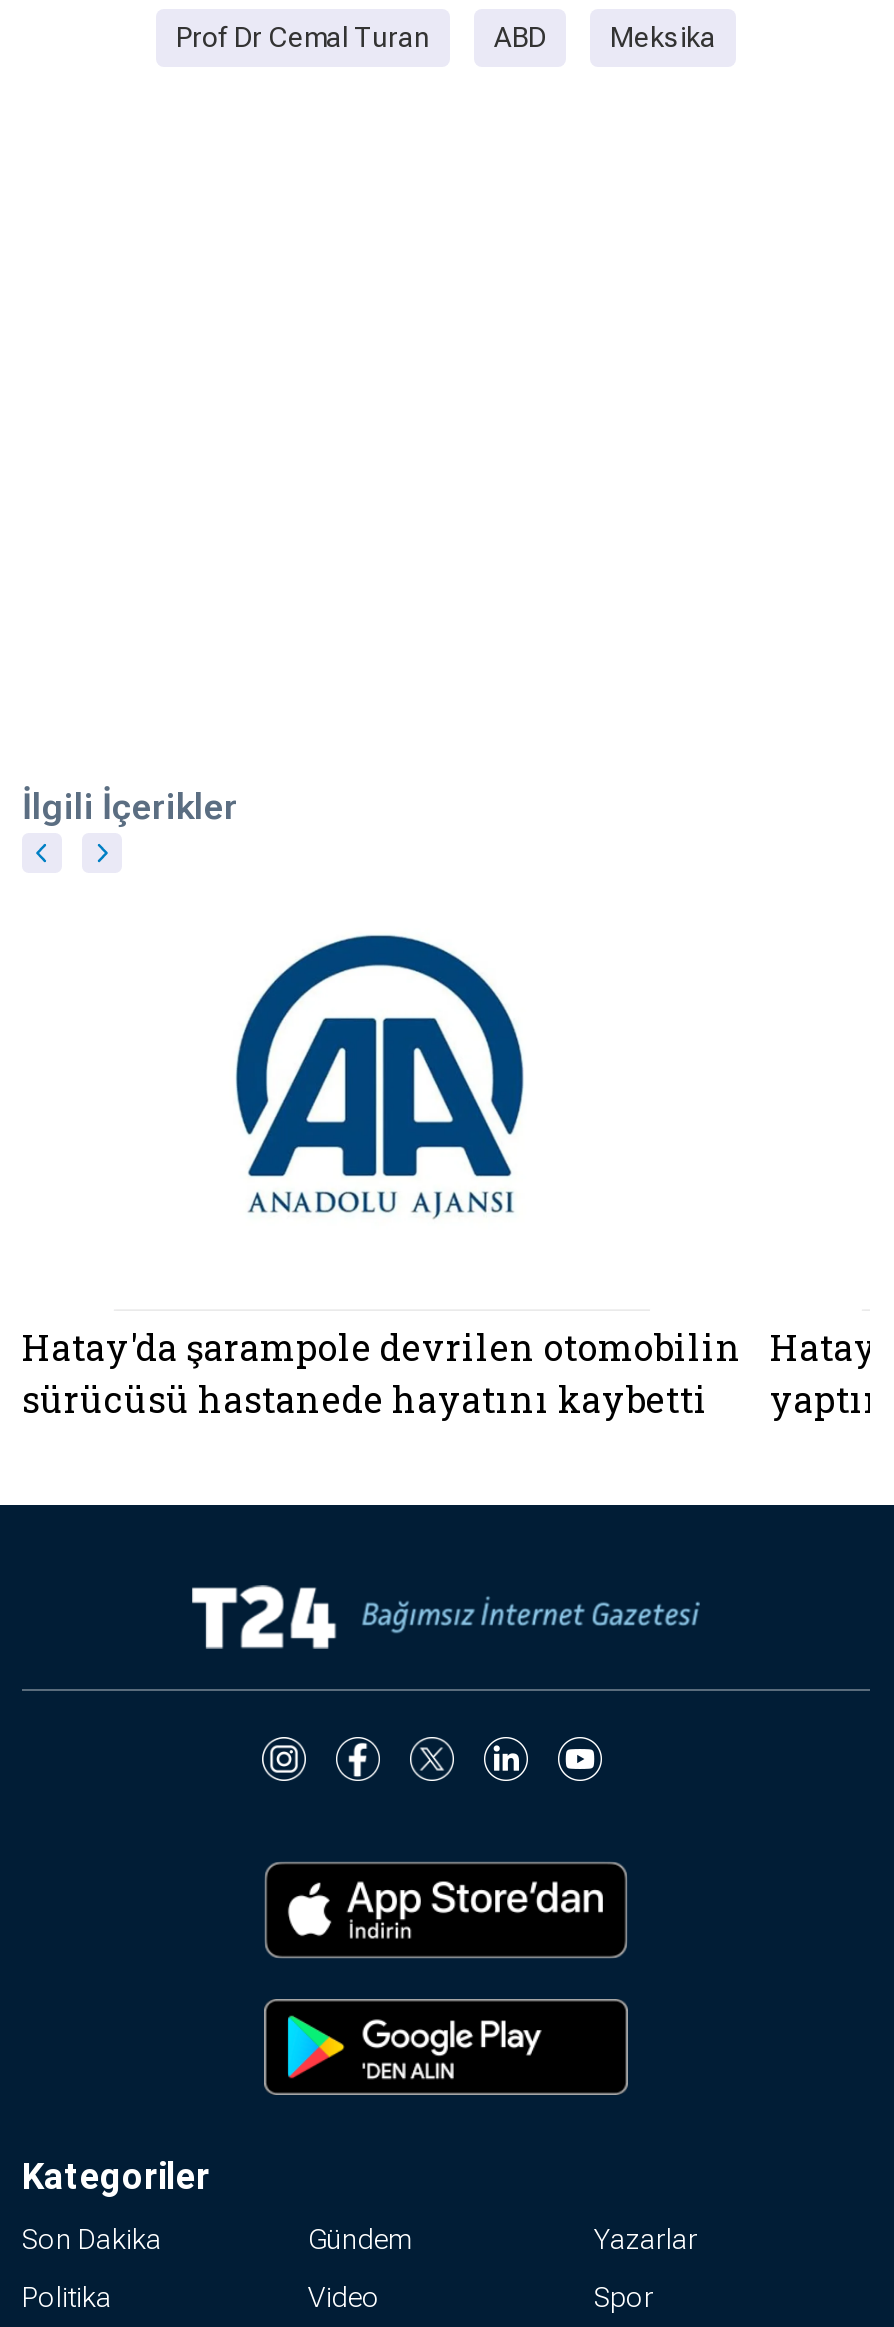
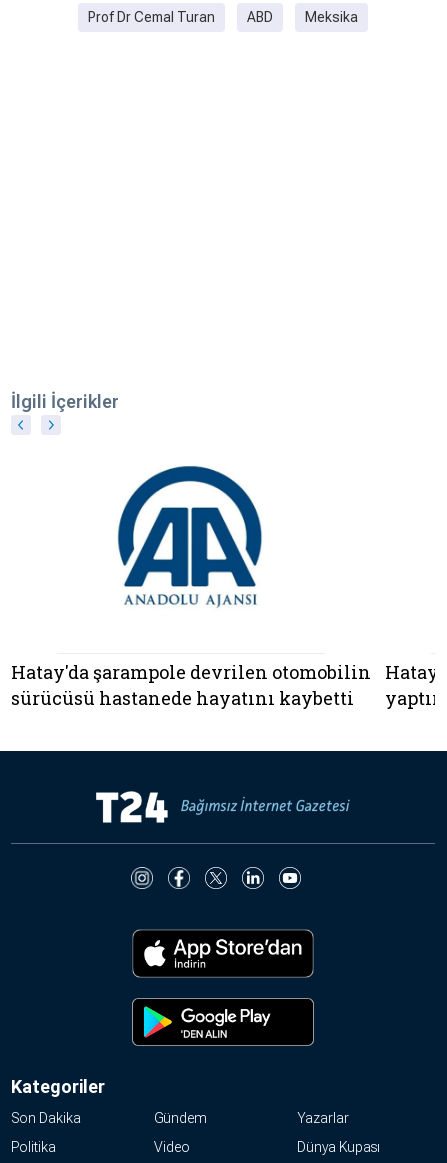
[594,2280,654,2312] Spor -> [297,1139,380,1155] Dünya Kupası

